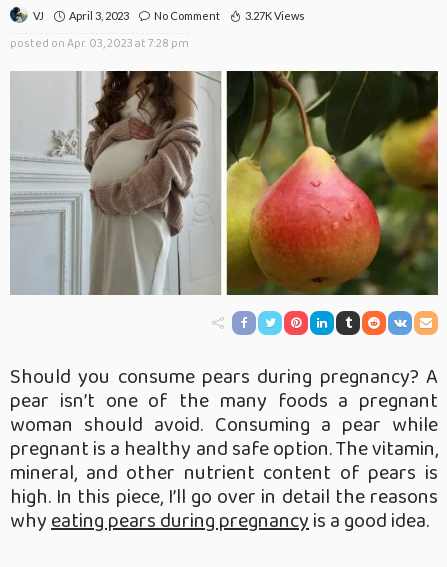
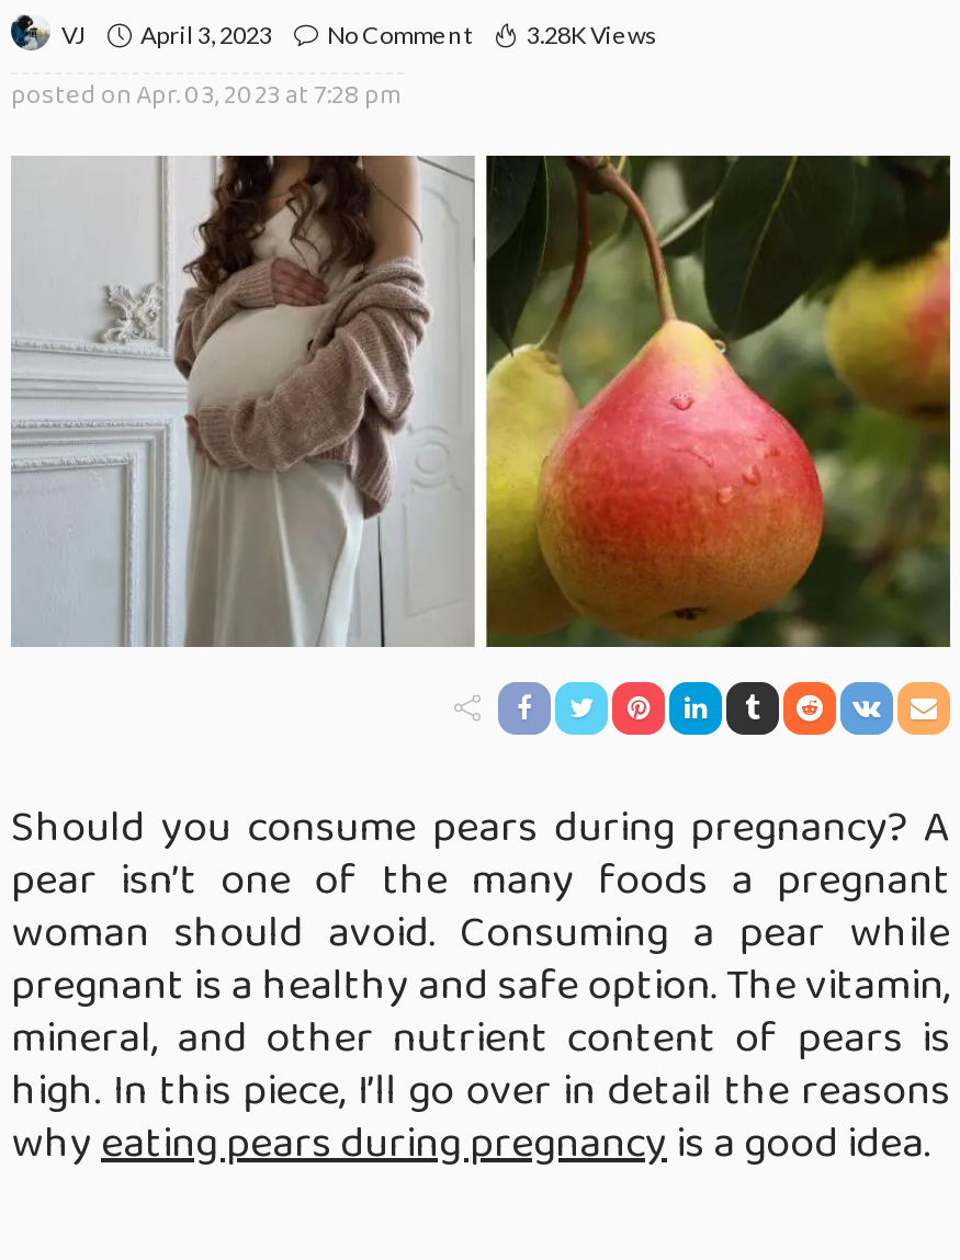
[33,9,305,22] VJ April 3, 2023 No Comment 3.27K Views -> [61,19,658,49] VJ April 3, 2023 No Comment 3.28K Views

